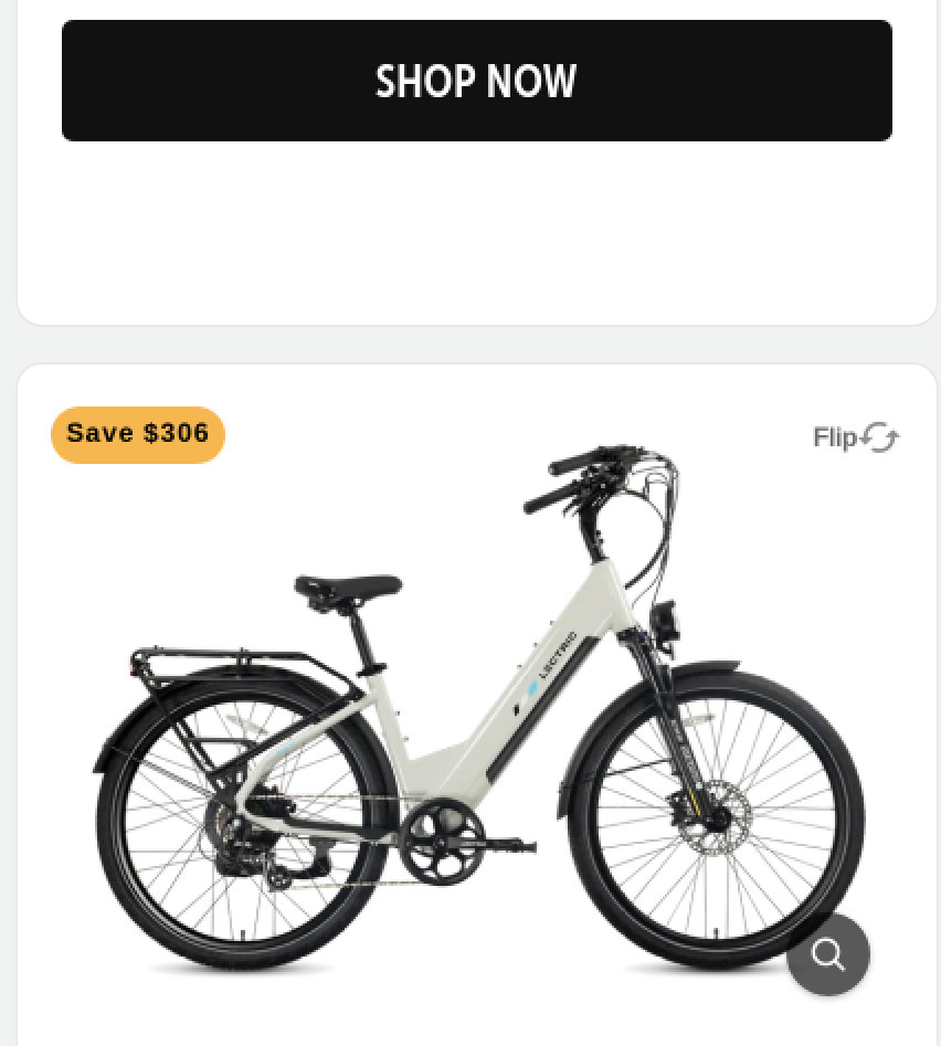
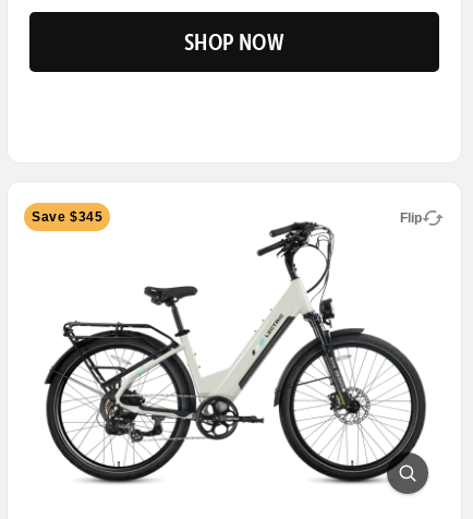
[66,418,211,449] Save $306 -> [32,209,103,225] Save $345

